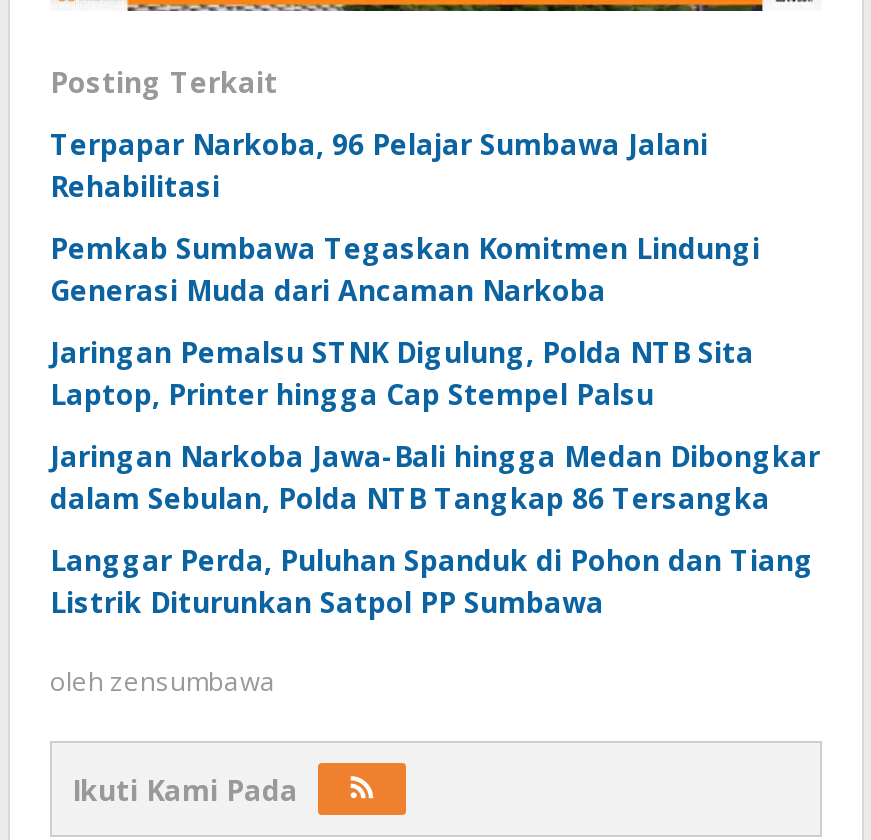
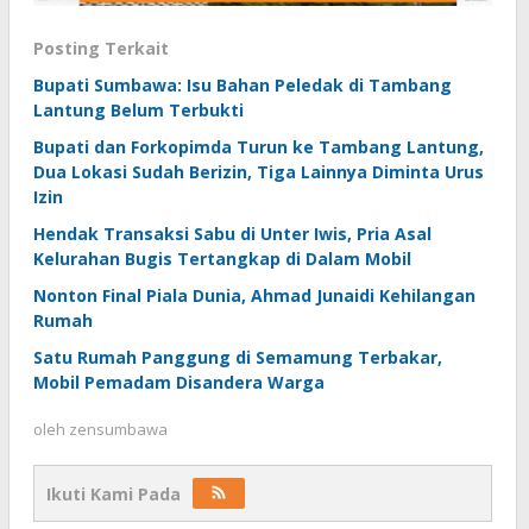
[50,125,708,205] Terpapar Narkoba, 96 Pelajar Sumbawa Jalani | Rehabilitasi -> [33,74,452,122] Bupati Sumbawa: Isu Bahan Peledak di Tambang | Lantung Belum Terbukti
[50,229,760,309] Pemkab Sumbawa Tegaskan Komitmen Lindungi | Generasi Muda dari Ancaman Narkoba -> [33,136,484,209] Bupati dan Forkopimda Turun ke Tambang Lantung, | Dua Lokasi Sudah Berizin, Tiga Lainnya Diminta Urus | Izin
[50,333,754,413] Jaringan Pemalsu STNK Digulung, Polda NTB Sita | Laptop, Printer hingga Cap Stempel Palsu -> [33,223,432,270] Hendak Transaksi Sabu di Unter Iwis, Pria Asal | Kelurahan Bugis Tertangkap di Dalam Mobil
[50,437,820,517] Jaringan Narkoba Jawa-Bali hingga Medan Dibongkar | dalam Sebulan, Polda NTB Tangkap 86 Tersangka -> [33,285,476,332] Nonton Final Piala Dunia, Ahmad Junaidi Kehilangan | Rumah
[50,541,814,621] Langgar Perda, Puluhan Spanduk di Pohon dan Tiang | Listrik Diturunkan Satpol PP Sumbawa -> [33,346,442,394] Satu Rumah Panggung di Semamung Terbakar, | Mobil Pemadam Disandera Warga

